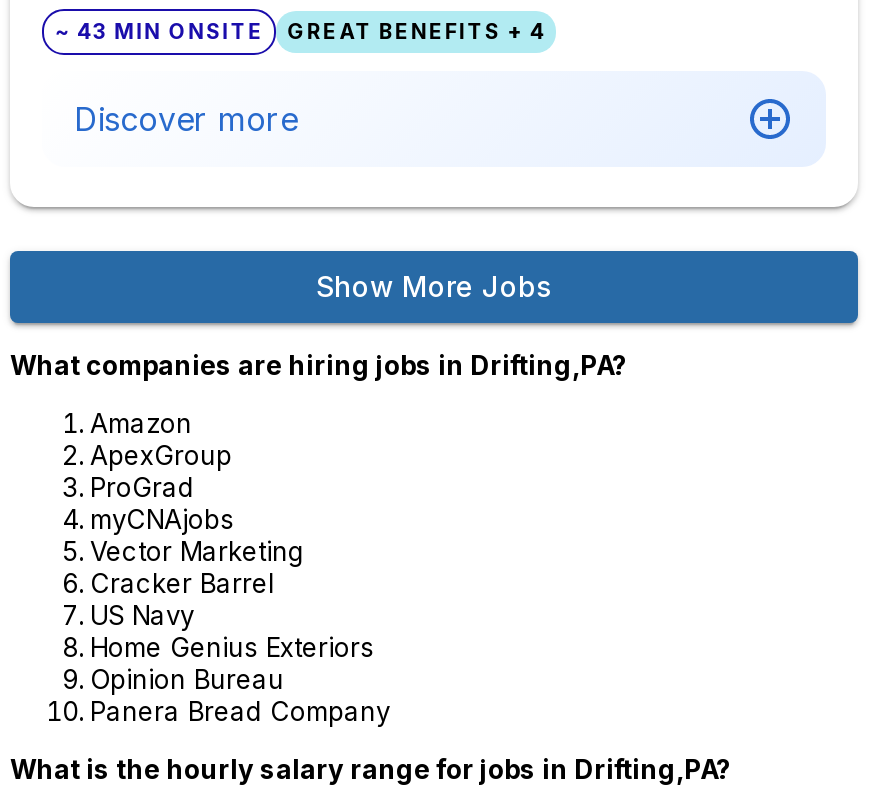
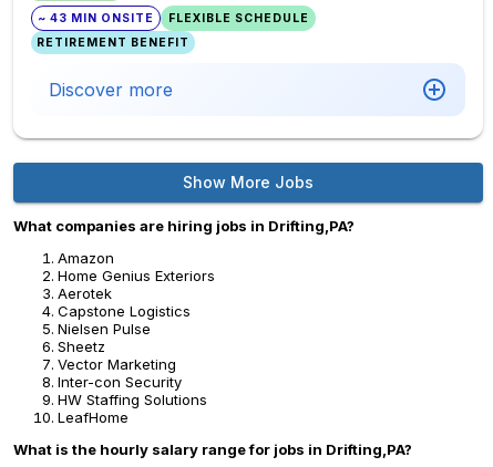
[287,19,545,45] GREAT BENEFITS + 4 -> [37,11,309,50] FLEXIBLE SCHEDULE | RETIREMENT BENEFIT
[90,439,274,631] ApexGroup | ProGrad | myCNAjobs | Cracker Barrel | US Navy -> none
moved [90,535,304,567] -> [58,355,176,373]: Vector Marketing
moved [90,631,374,663] -> [58,267,215,284]: Home Genius Exteriors
[90,663,390,727] Opinion Bureau | Panera Bread Company -> [58,284,207,426] Aerotek | Capstone Logistics | Nielsen Pulse | Sheetz | Inter-con Security | HW Staffing Solutions | LeafHome

